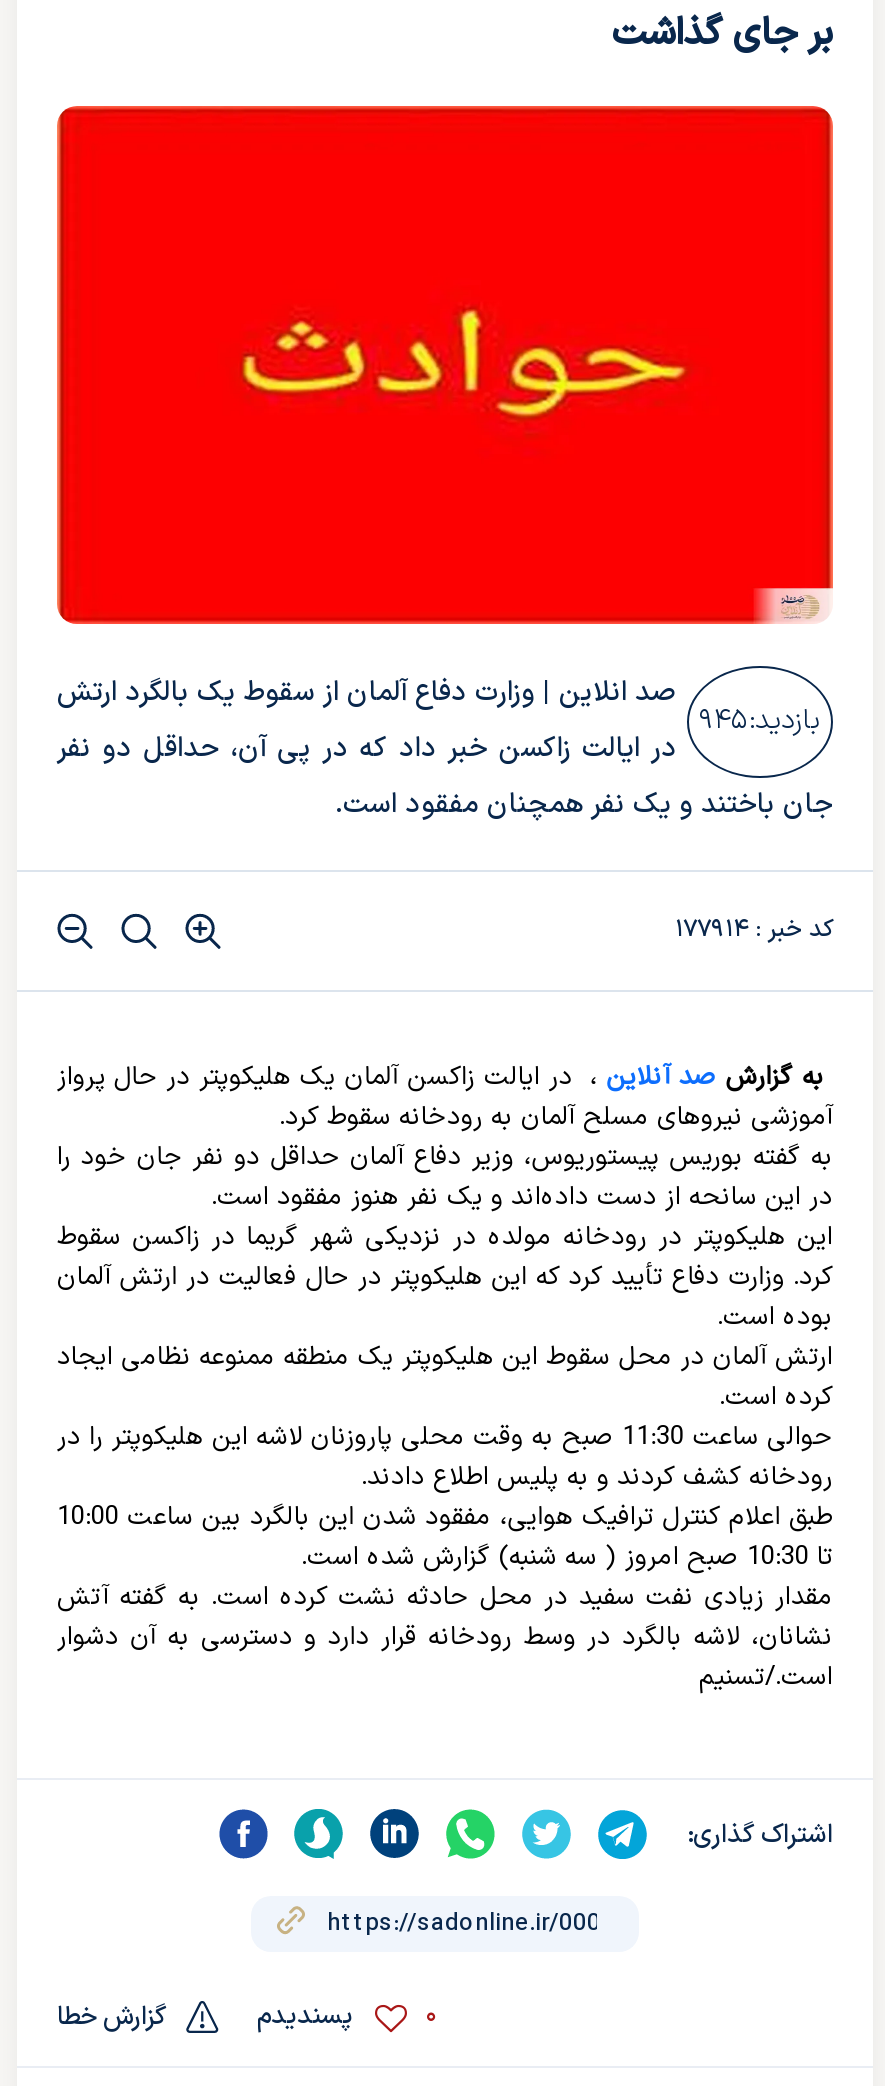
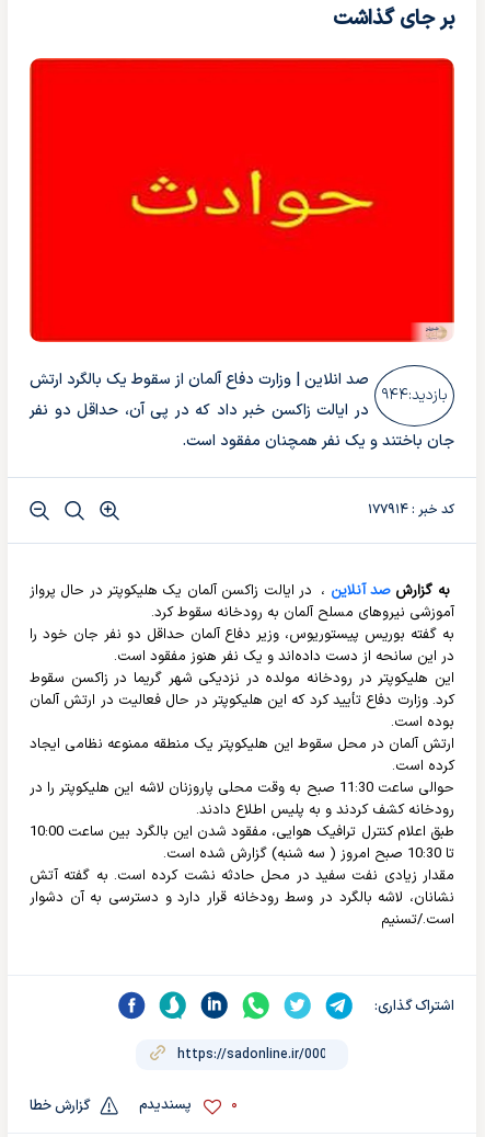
[699,699,821,741] بازدید:۹۴۵ -> [381,383,448,406] بازدید:۹۴۴

